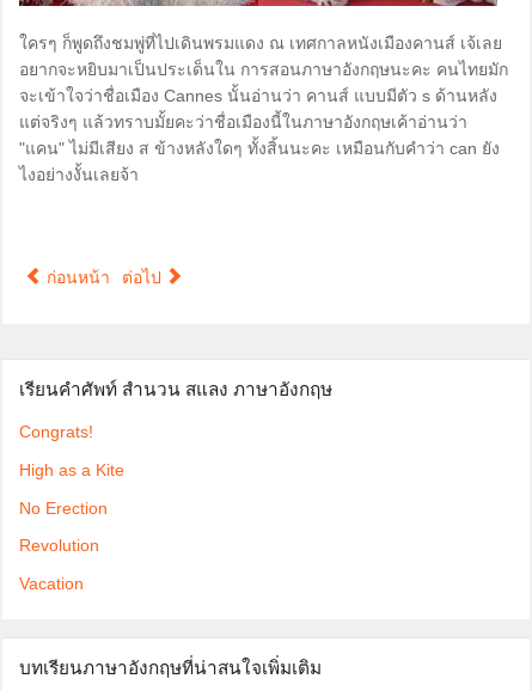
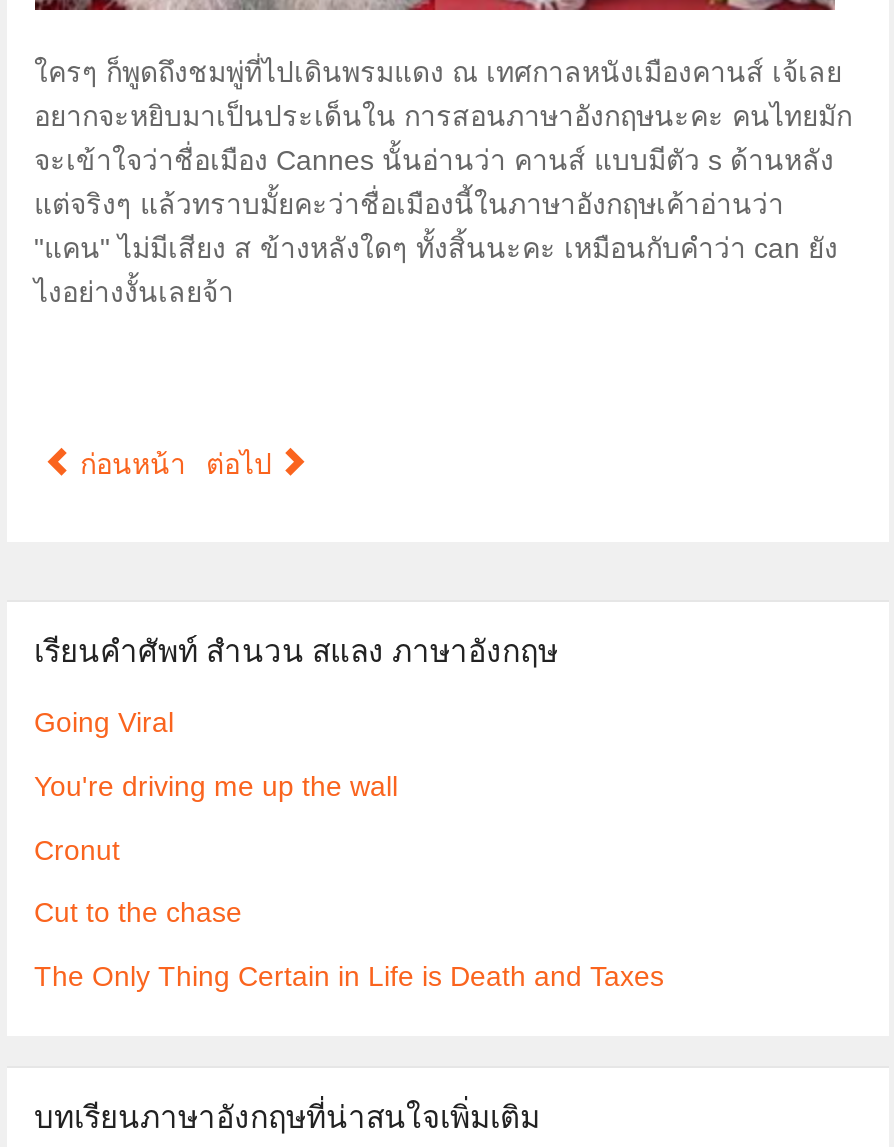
[19,422,93,441] Congrats! -> [34,706,174,738] Going Viral
[19,460,124,479] High as a Kite -> [34,770,398,802] You're driving me up the wall
[19,498,107,517] No Erection -> [34,833,120,865] Cronut
[19,536,99,555] Revolution -> [34,897,242,929] Cut to the chase
[19,574,83,593] Vacation -> [34,960,664,992] The Only Thing Certain in Life is Death and Taxes

